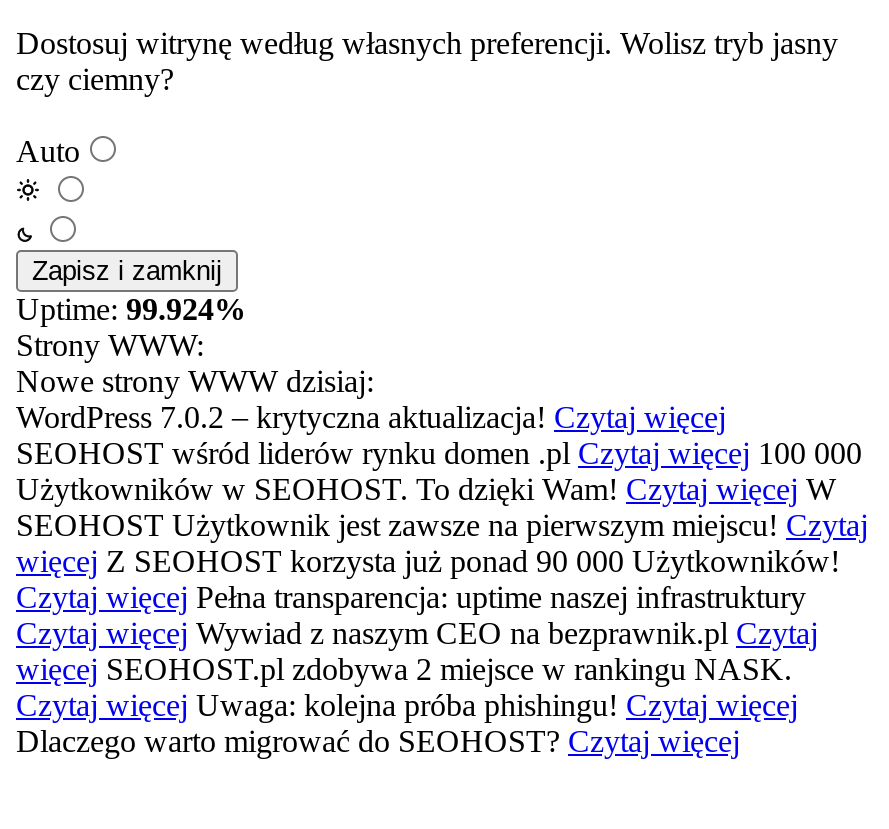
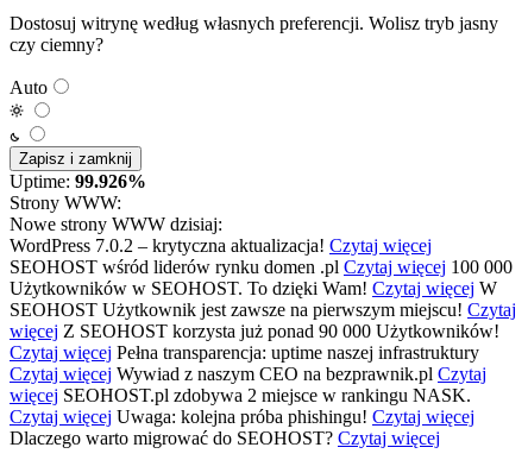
[16,292,246,326] Uptime:99.924% -> [10,171,146,191] Uptime:99.926%

